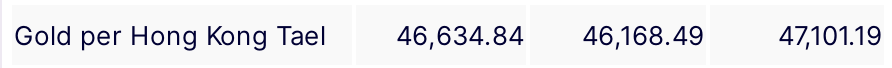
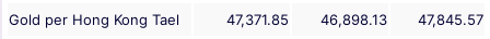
[396,20,524,52] 46,634.84 -> [226,11,289,29] 47,371.85
[582,20,704,52] 46,168.49 -> [320,11,387,29] 46,898.13
[778,20,882,52] 47,101.19 -> [418,11,483,29] 47,845.57

